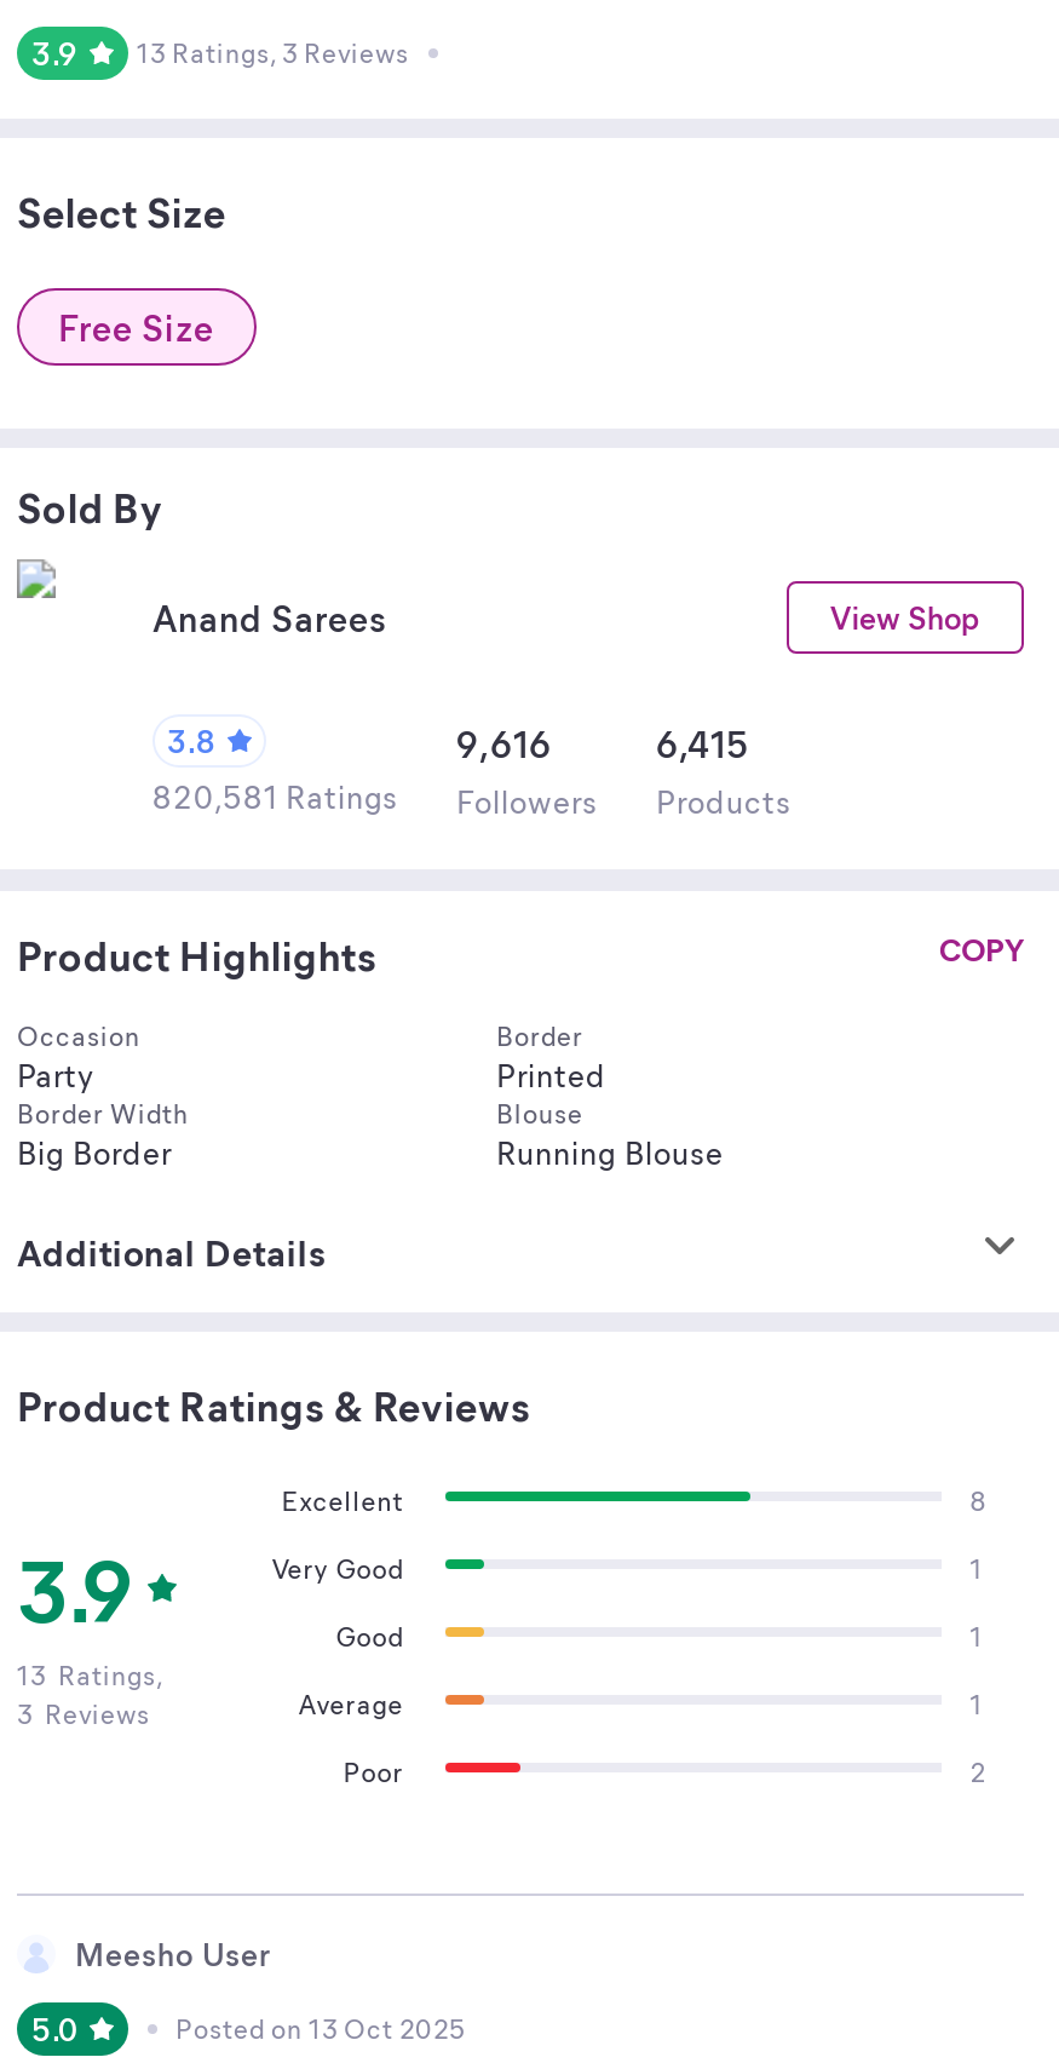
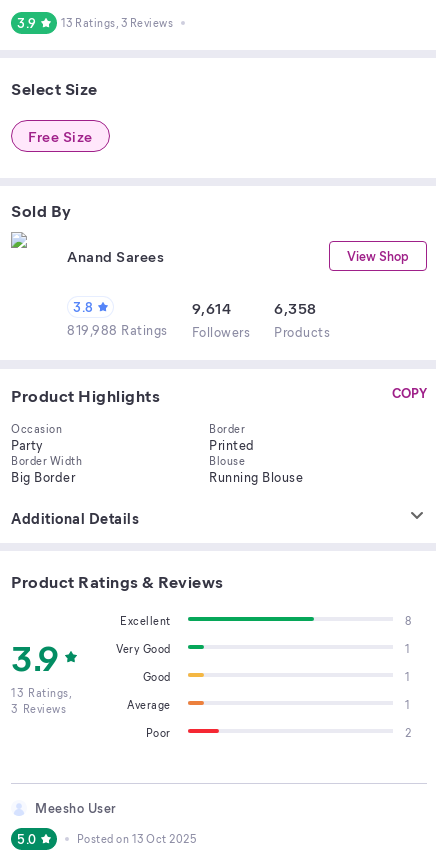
[456,719,552,768] 9,616 -> [191,298,231,318] 9,614
[656,719,749,768] 6,415 -> [274,298,316,318] 6,358
[152,775,792,821] 820,581 Ratings Followers Products -> [67,321,330,340] 819,988 Ratings Followers Products

